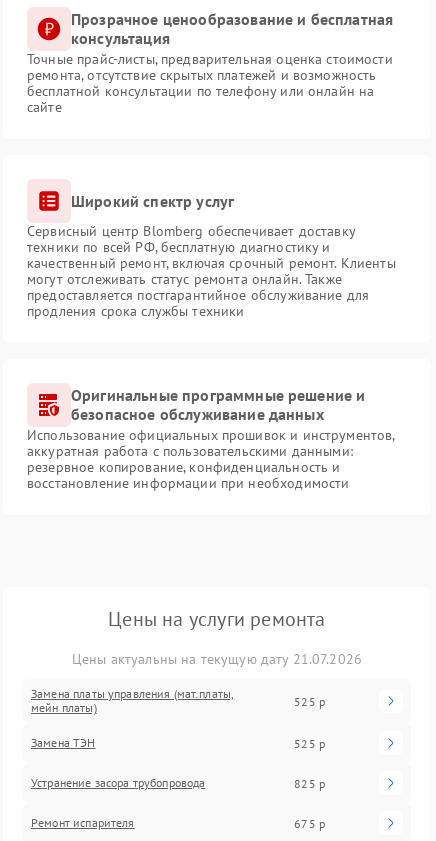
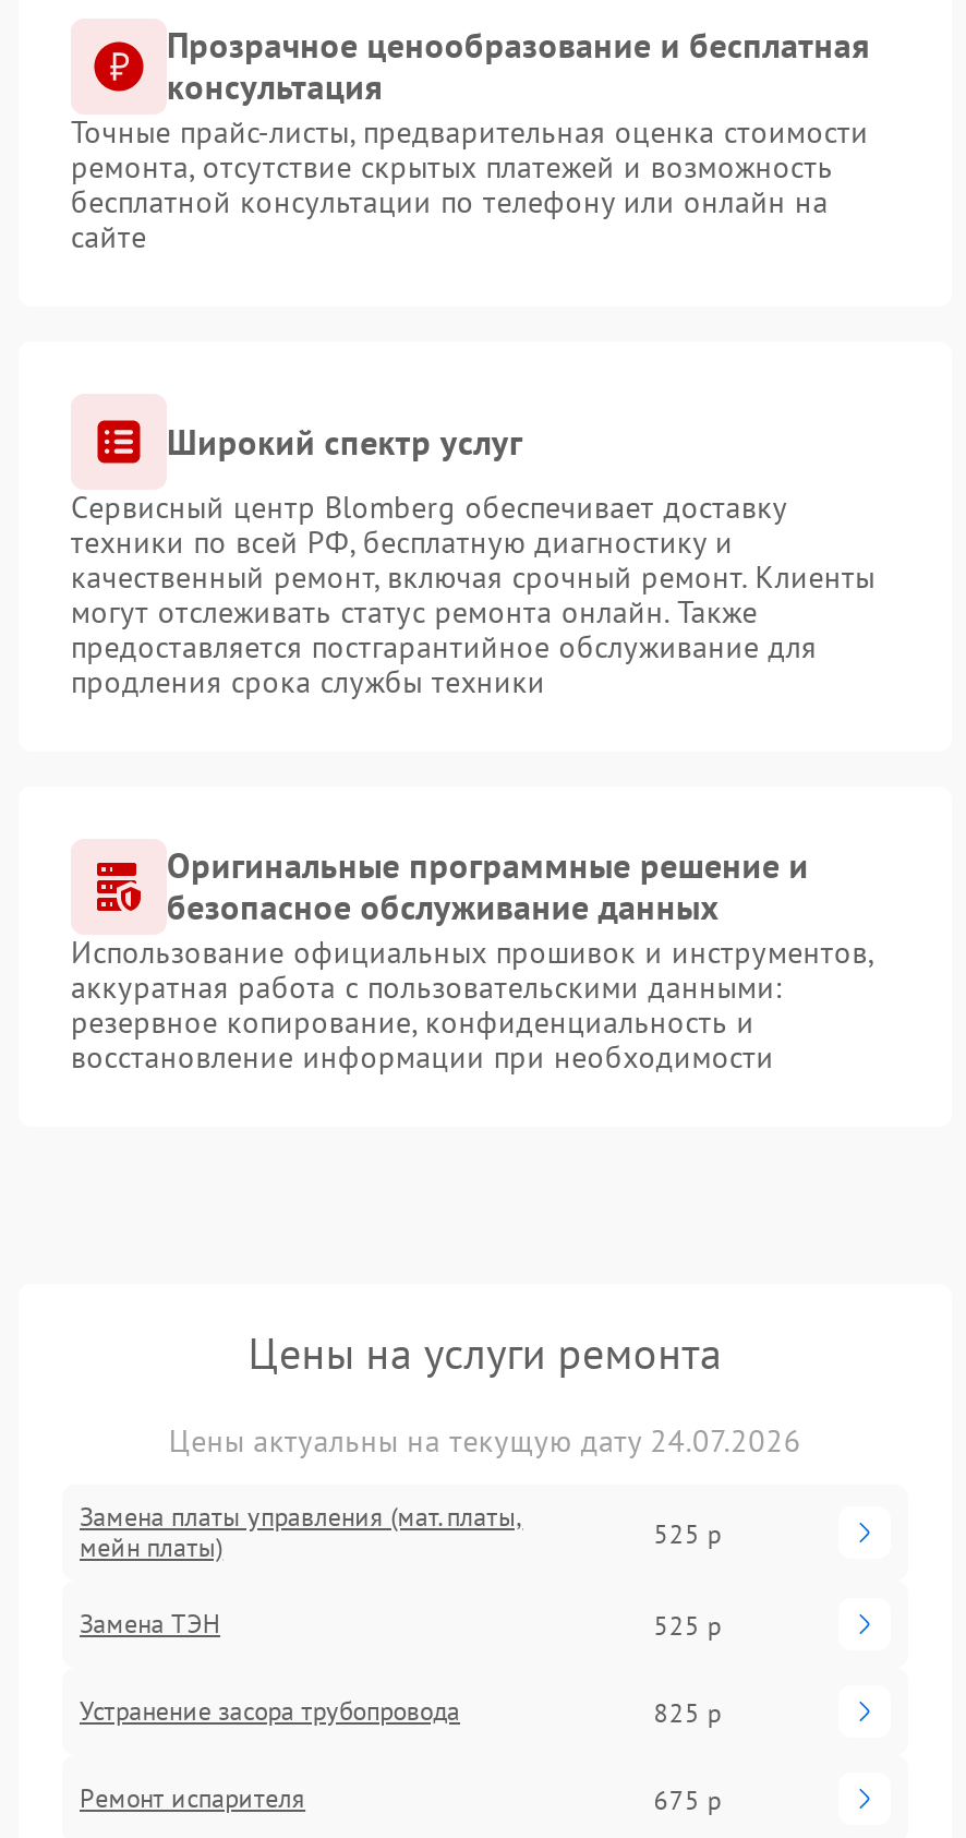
[72,650,362,668] Цены актуальны на текущую дату 21.07.2026 -> [169,1422,802,1461] Цены актуальны на текущую дату 24.07.2026

